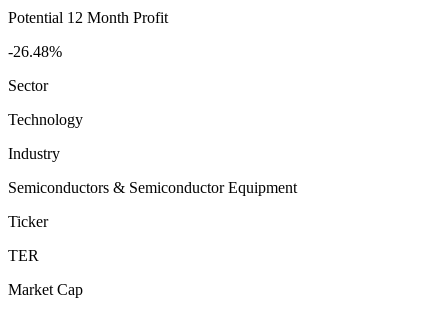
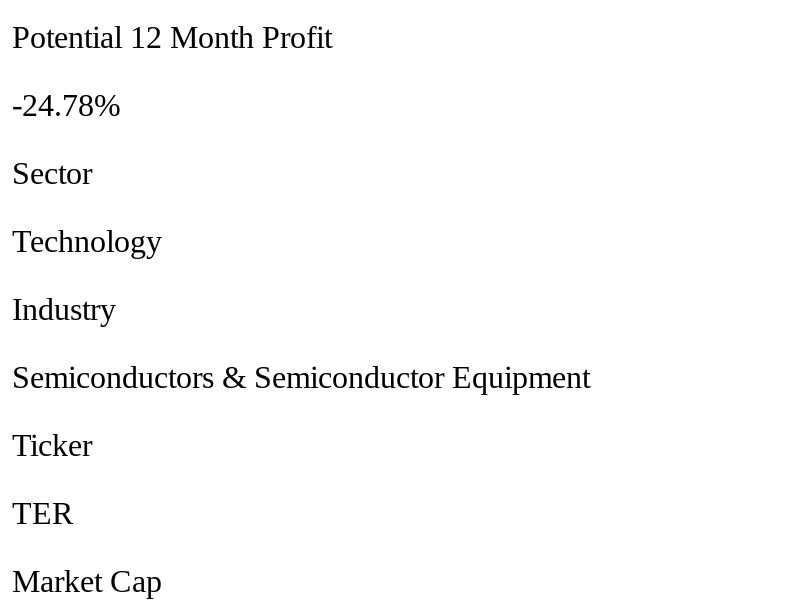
[8,43,62,60] -26.48% -> [12,88,120,122] -24.78%

